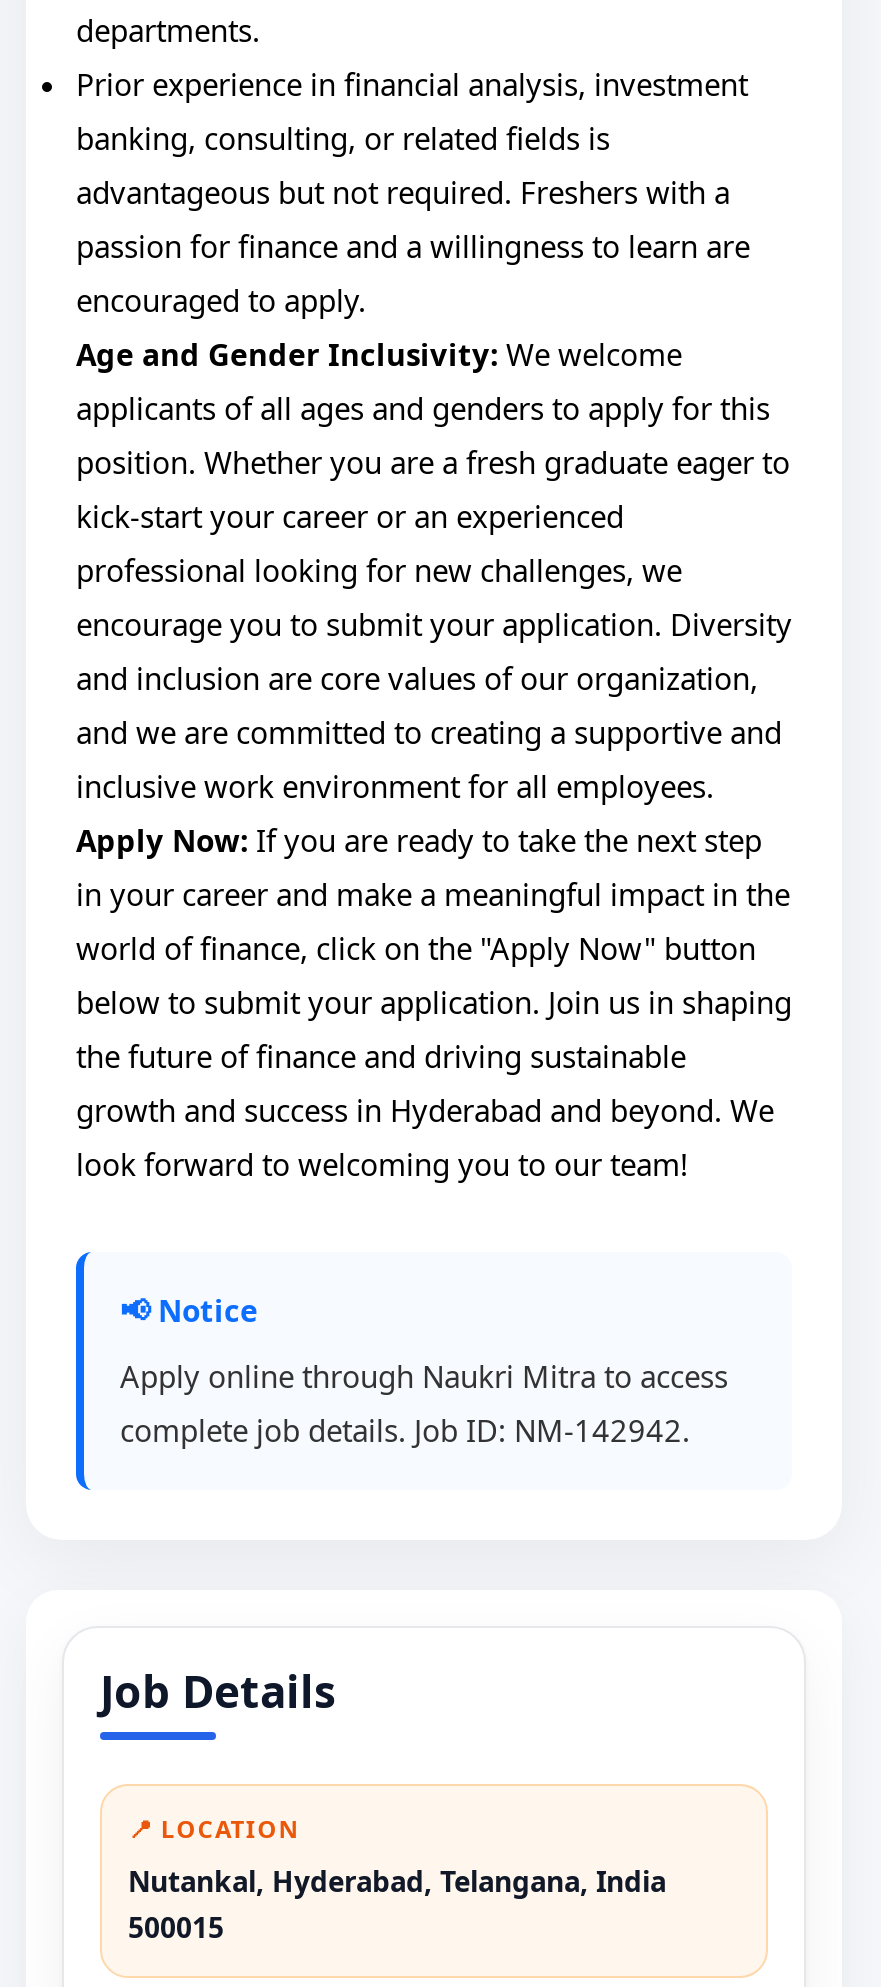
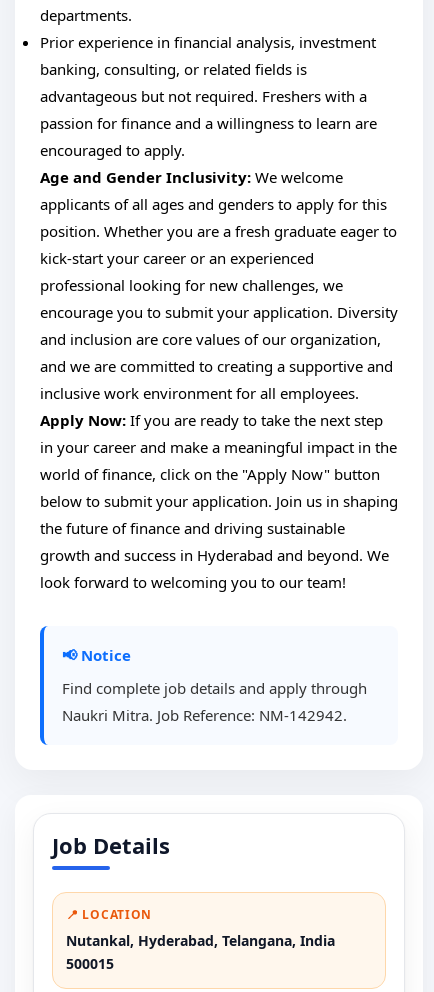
[120,1356,728,1450] Apply online through Naukri Mitra to access | complete job details. Job ID: NM-142942. -> [62,678,367,725] Find complete job details and apply through | Naukri Mitra. Job Reference: NM-142942.

